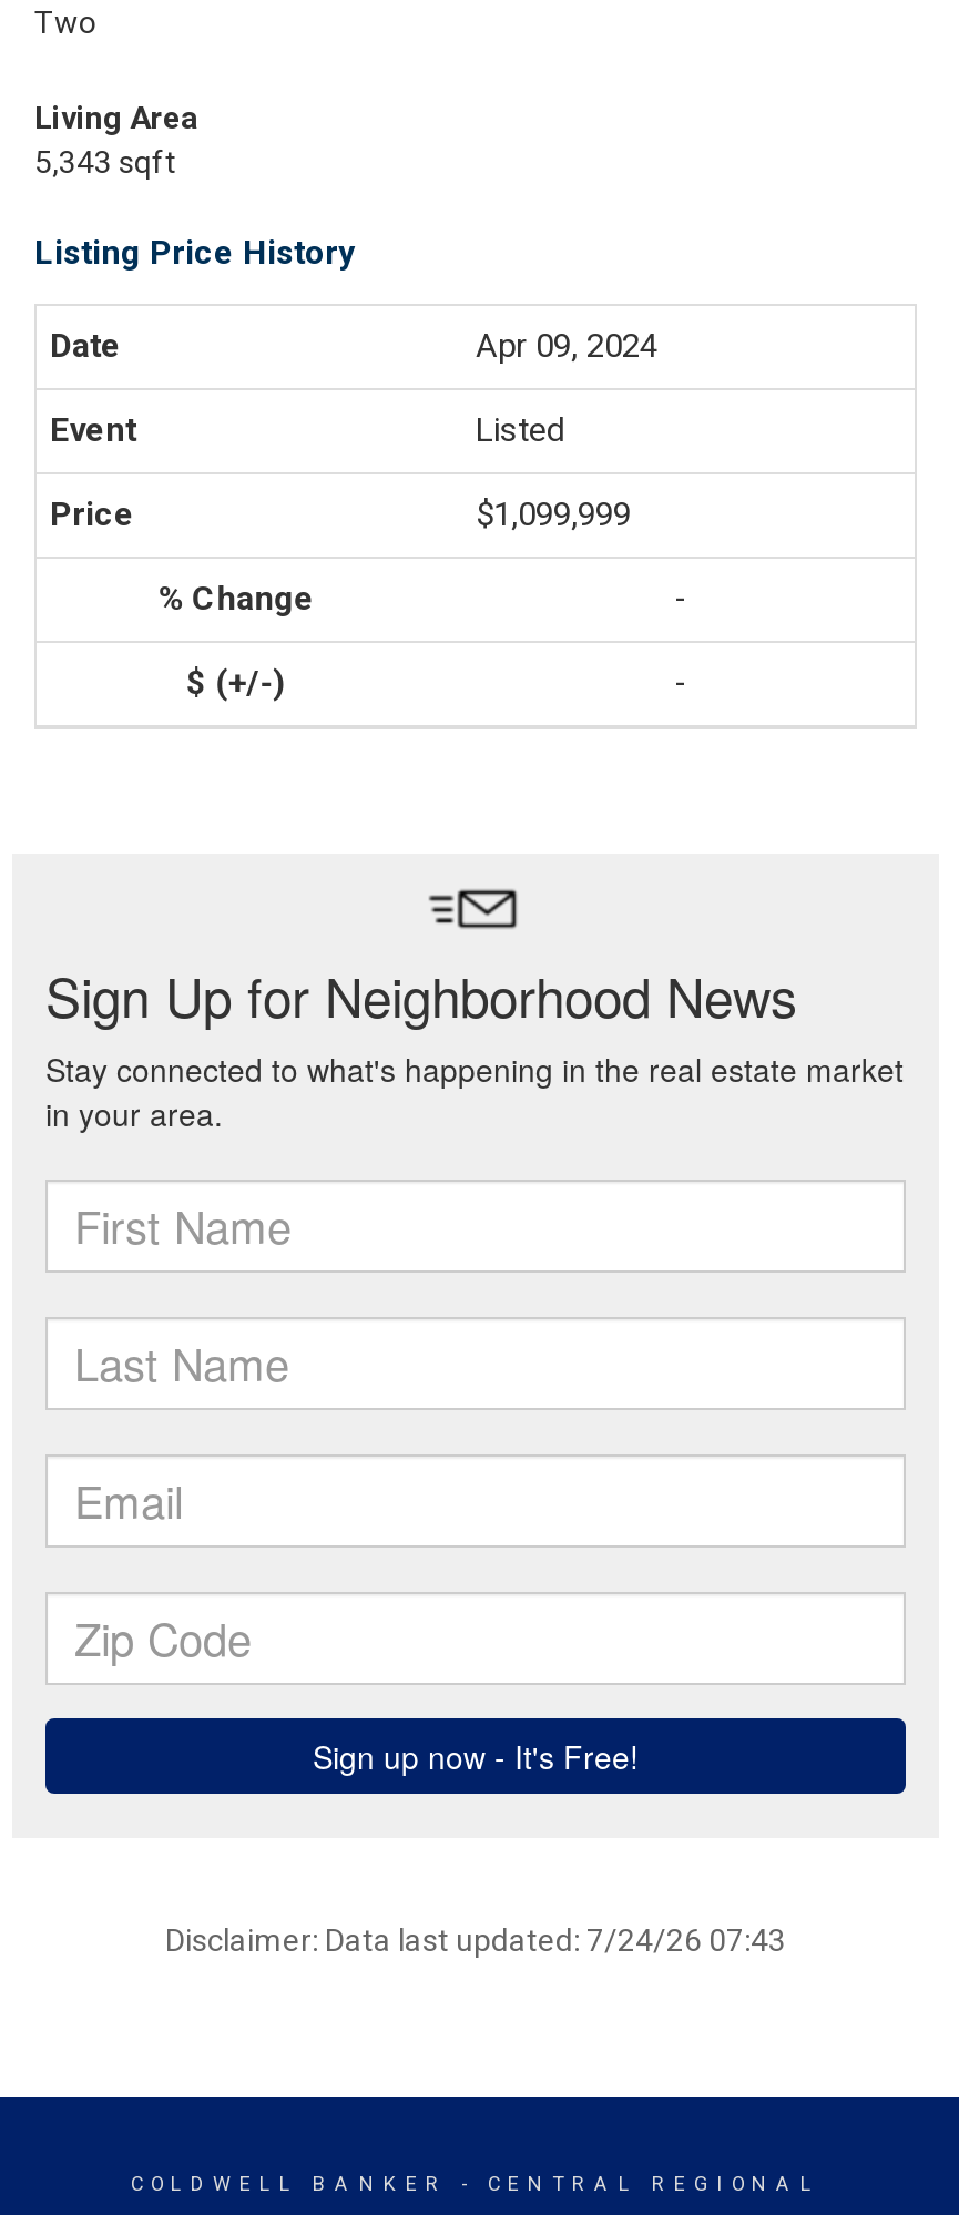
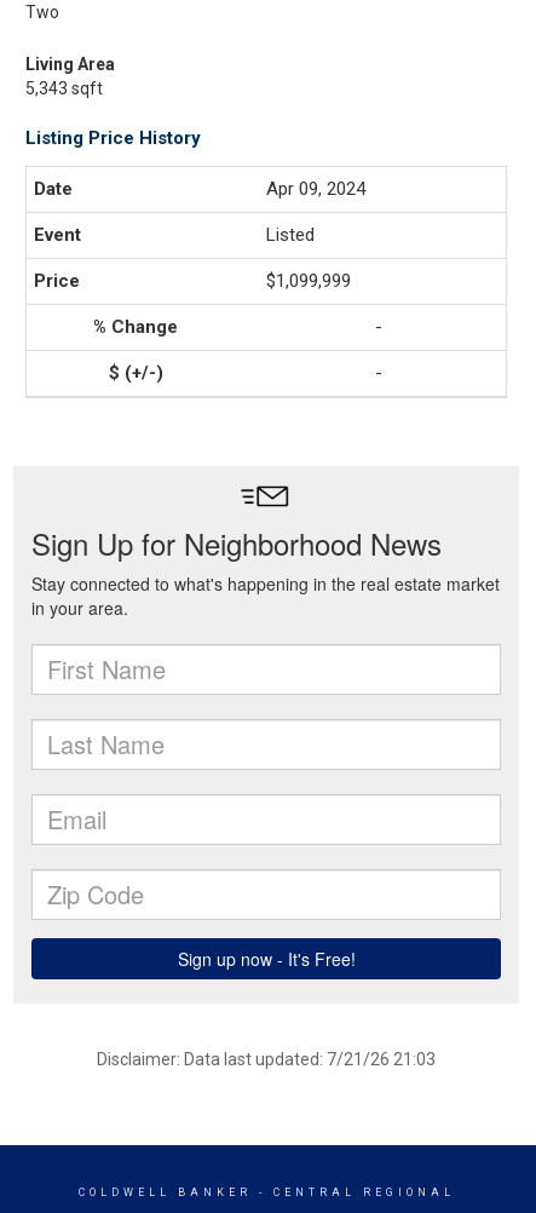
[165,1922,786,1958] Disclaimer: Data last updated: 7/24/26 07:43 -> [97,1050,436,1069] Disclaimer: Data last updated: 7/21/26 21:03

